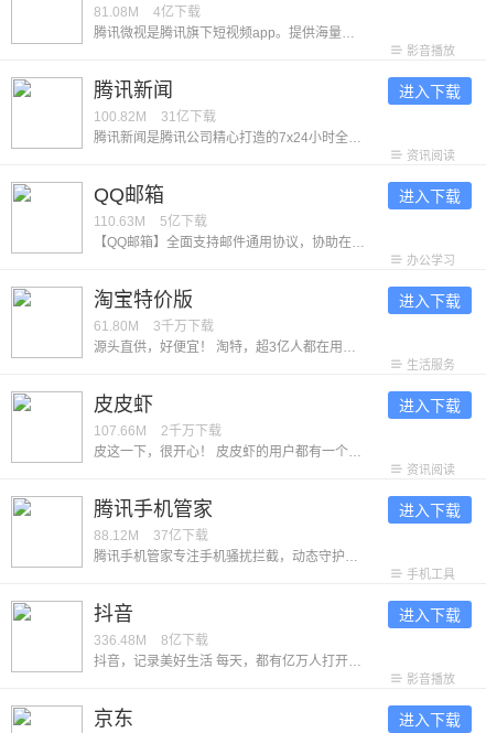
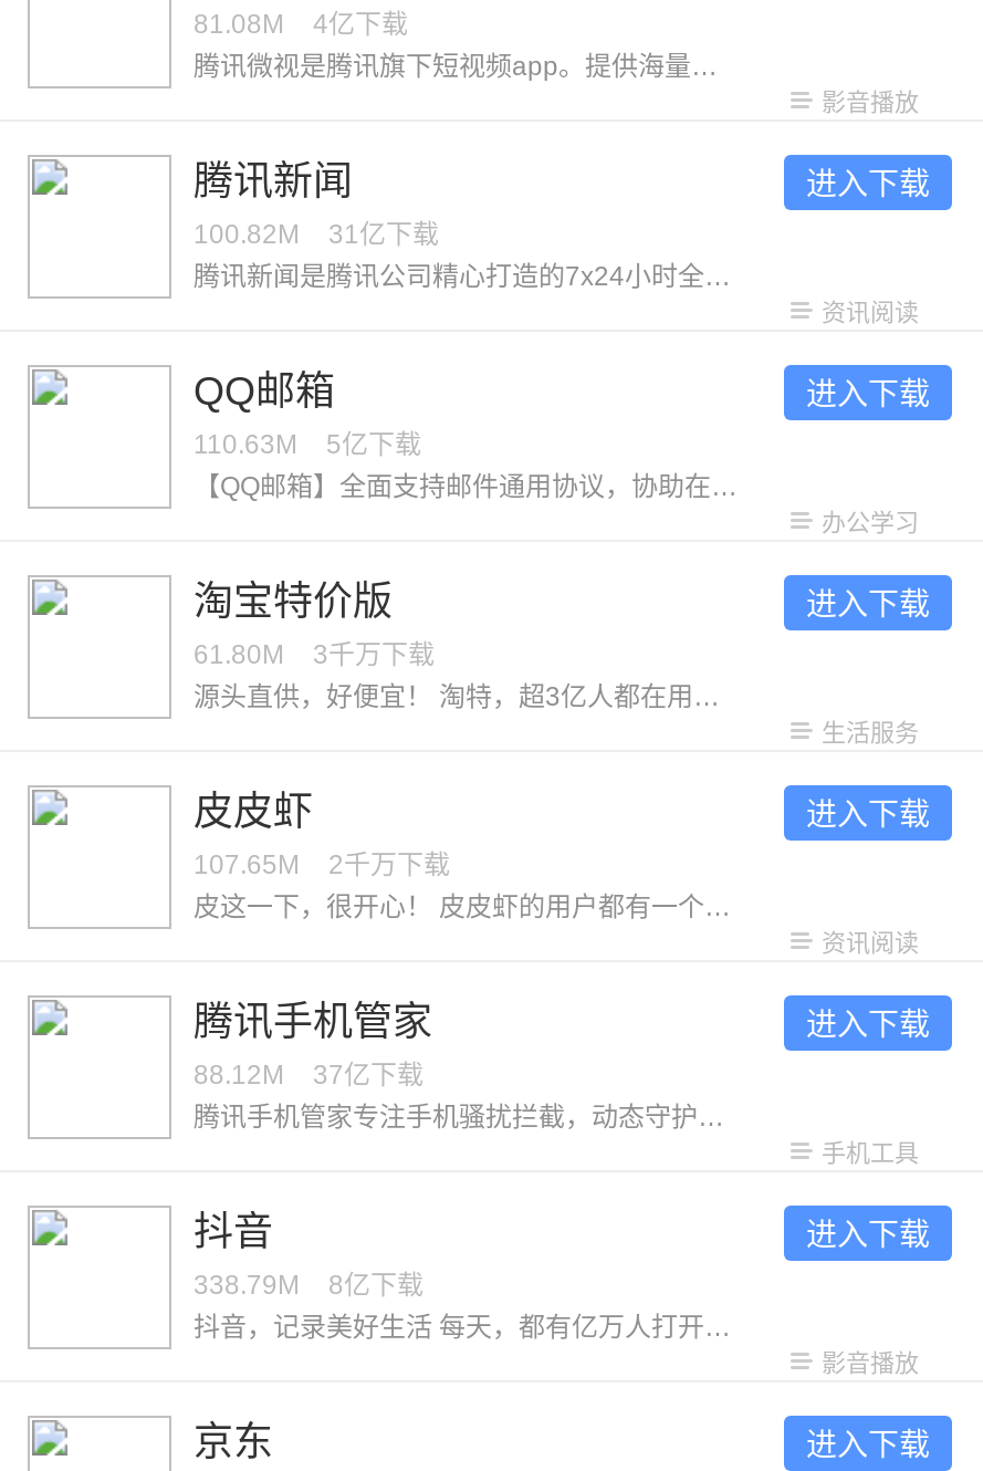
[94,423,222,439] 107.66M 2千万下载 -> [194,849,450,880] 107.65M 2千万下载
[94,633,208,648] 336.48M 8亿下载 -> [194,1270,423,1301] 338.79M 8亿下载

